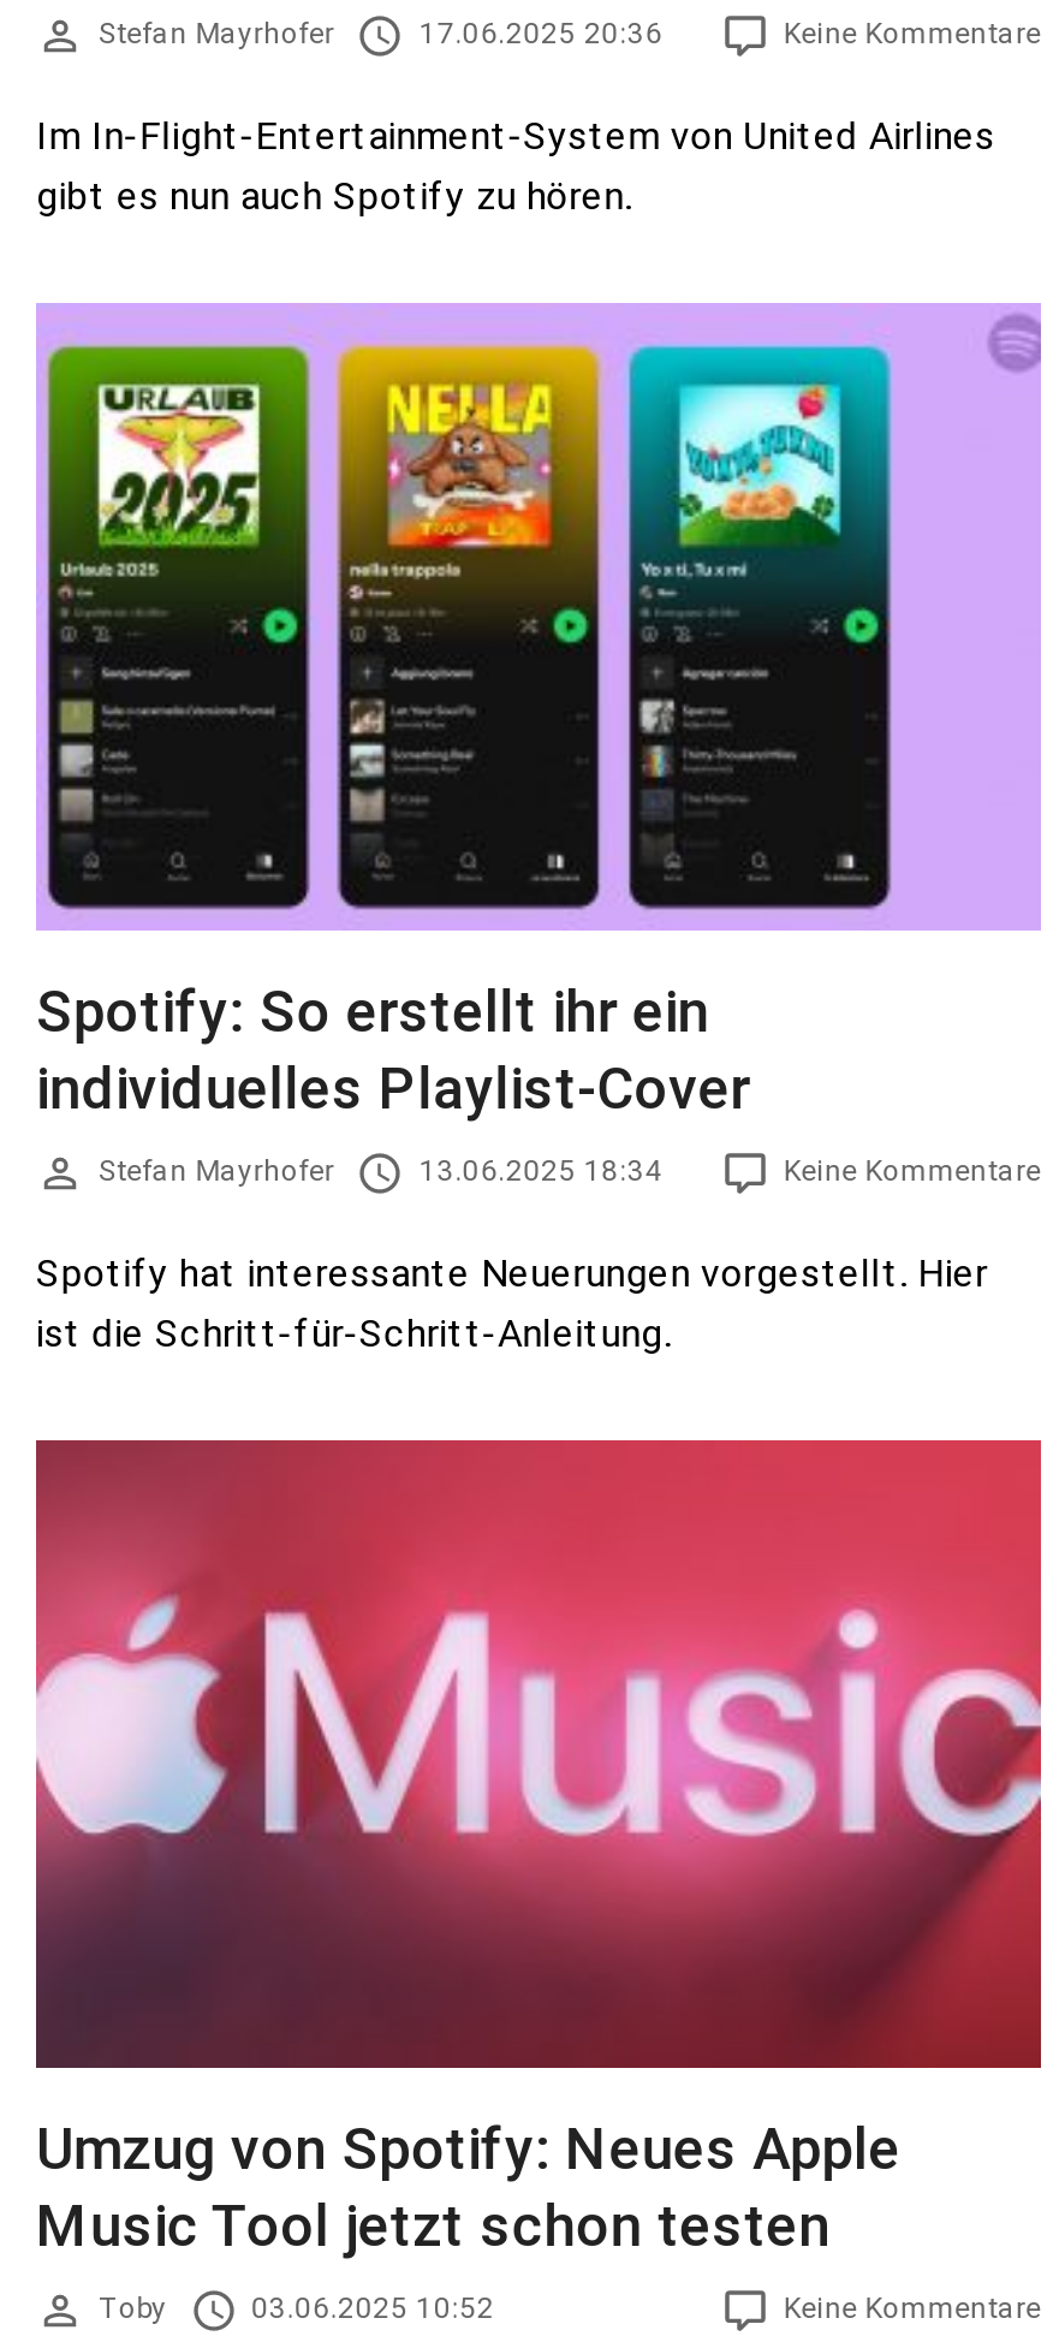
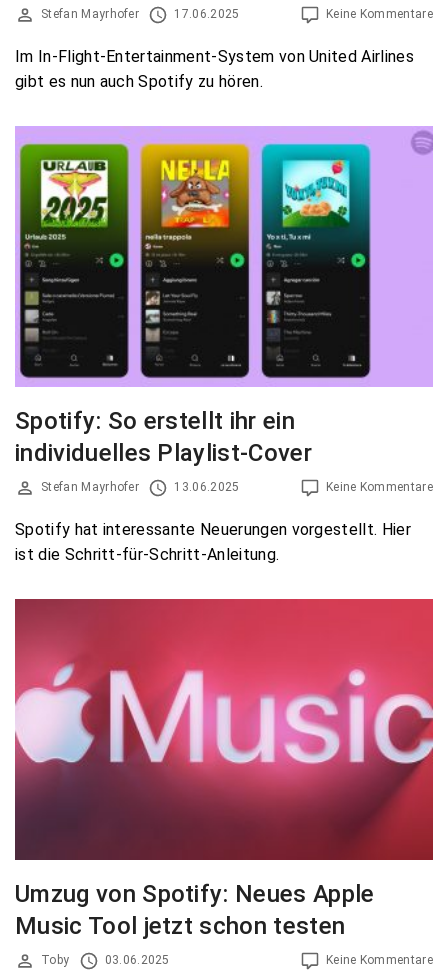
[420,16,663,49] 17.06.2025 20:36 -> [174,6,240,20] 17.06.2025
[420,1154,663,1187] 13.06.2025 18:34 -> [174,480,240,494] 13.06.2025
[251,2292,495,2325] 03.06.2025 10:52 -> [105,953,170,967] 03.06.2025

